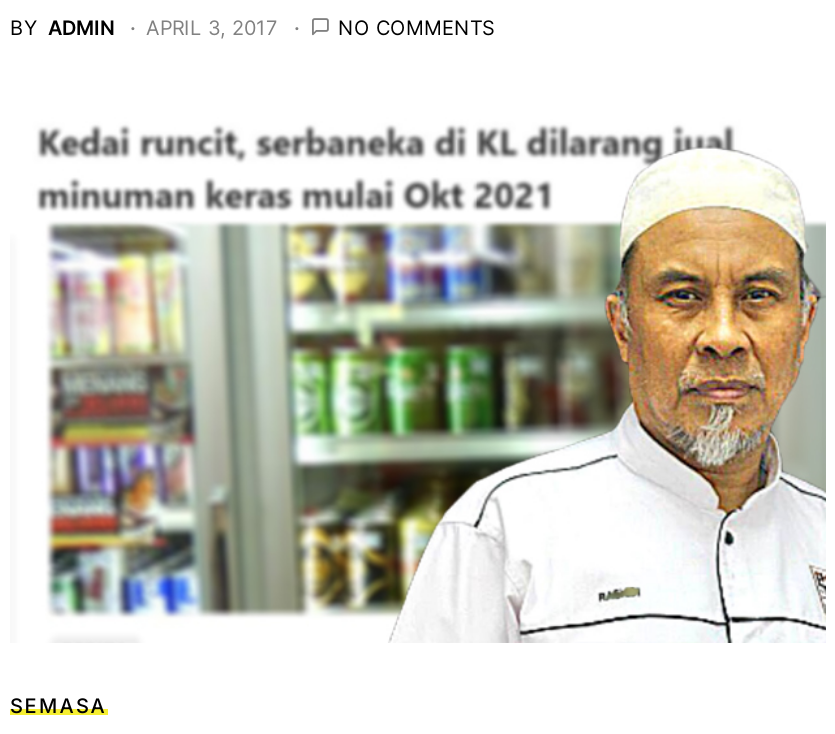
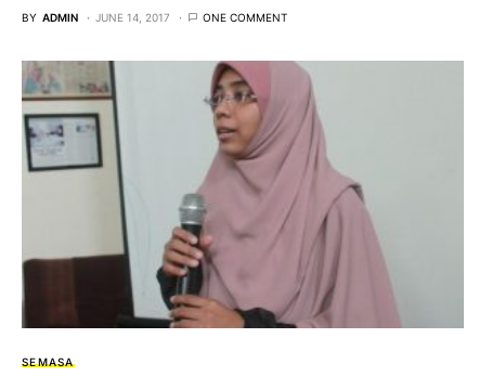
[146,15,494,39] APRIL 3, 2017 | NO COMMENTS -> [95,11,287,24] JUNE 14, 2017 | ONE COMMENT
[10,126,824,644] [image] -> [21,60,464,329] [image]

